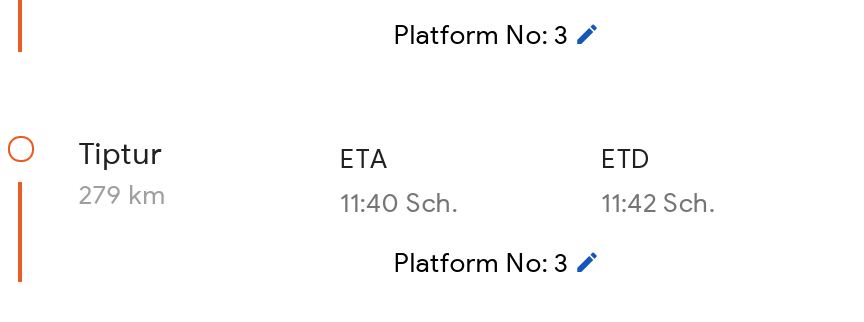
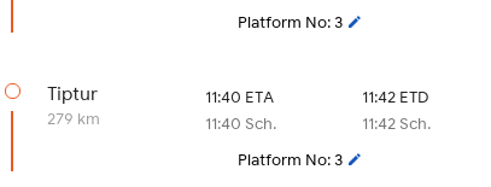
[339,142,387,174] ETA -> [205,87,273,106] 11:40 ETA
[601,142,649,174] ETD -> [362,87,429,106] 11:42 ETD

